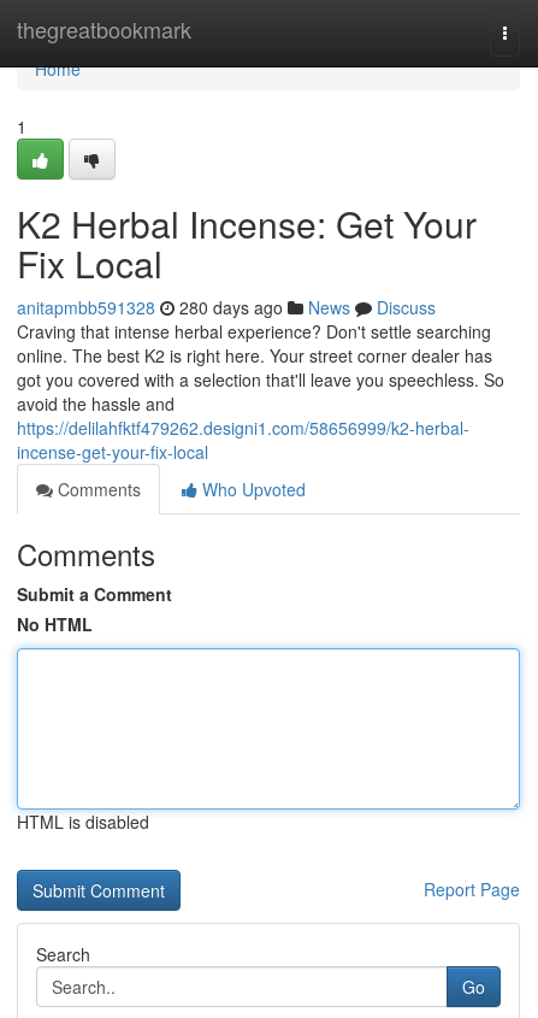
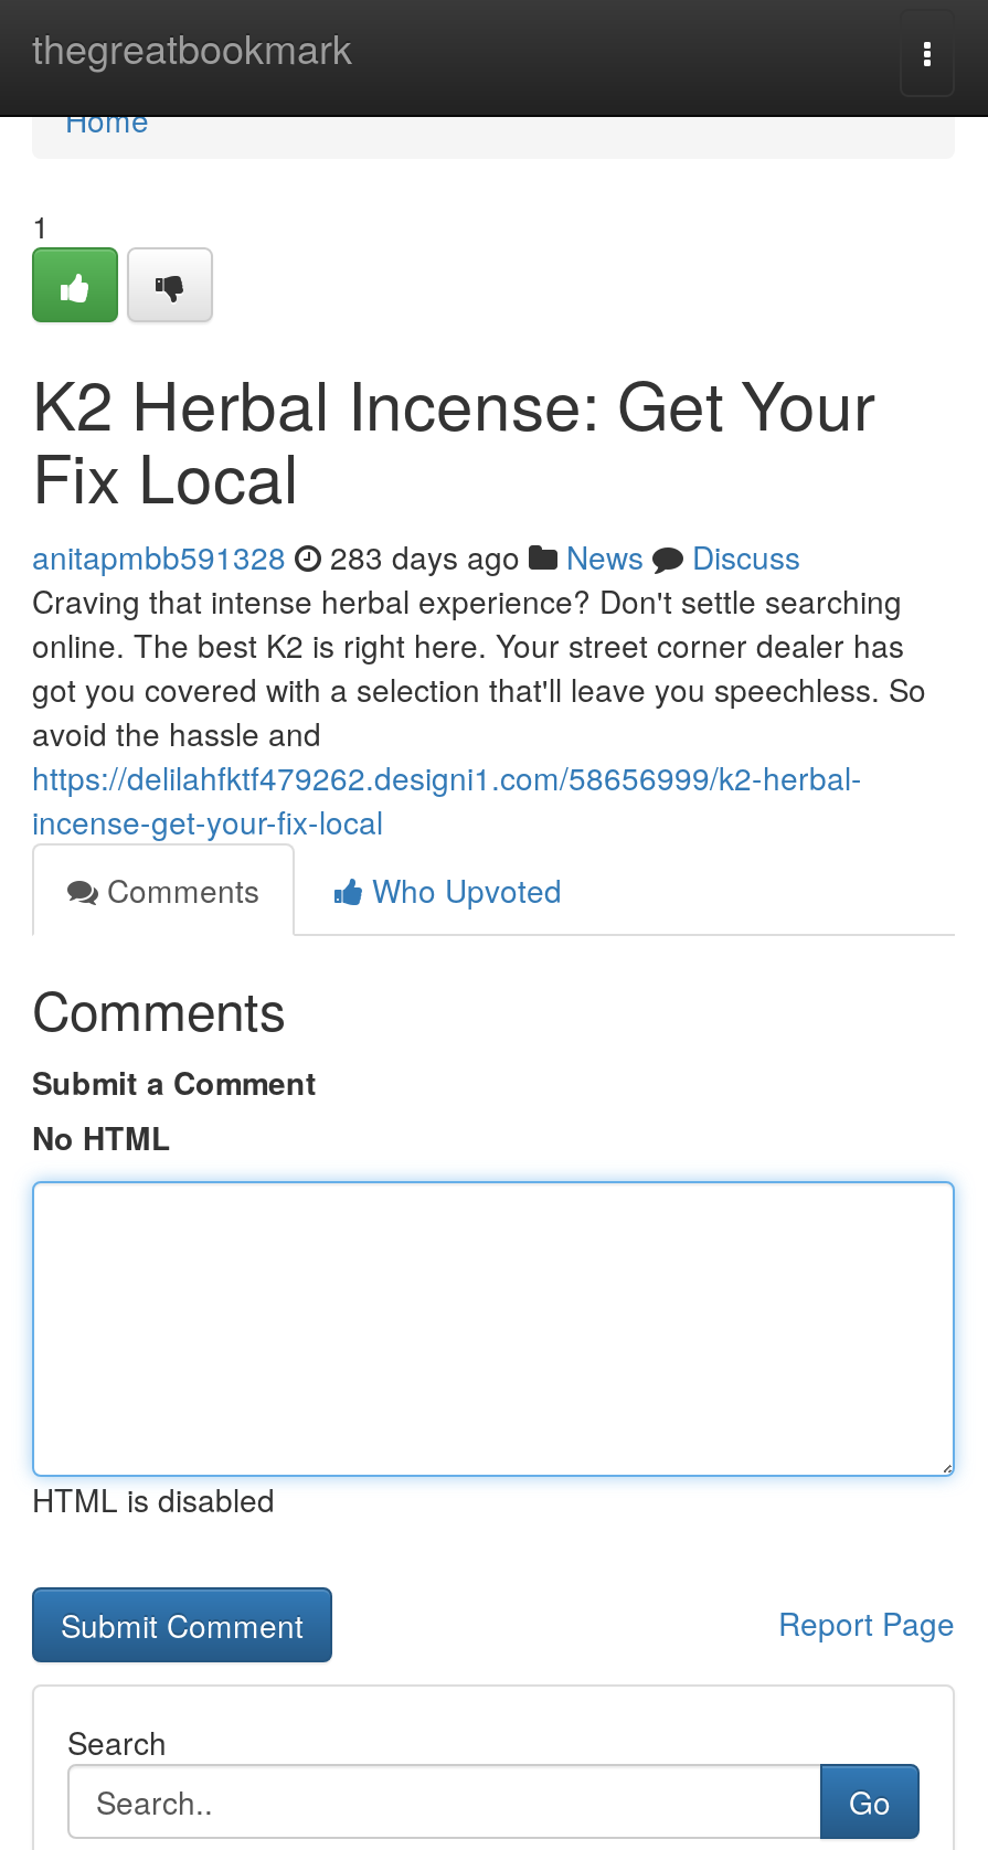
[17,295,436,319] anitapmbb591328 280 days ago News Discuss -> [32,534,800,578] anitapmbb591328 283 days ago News Discuss

